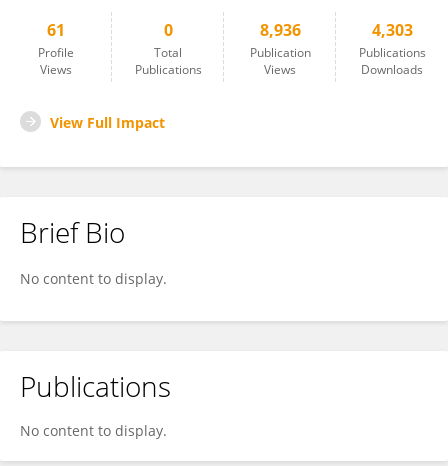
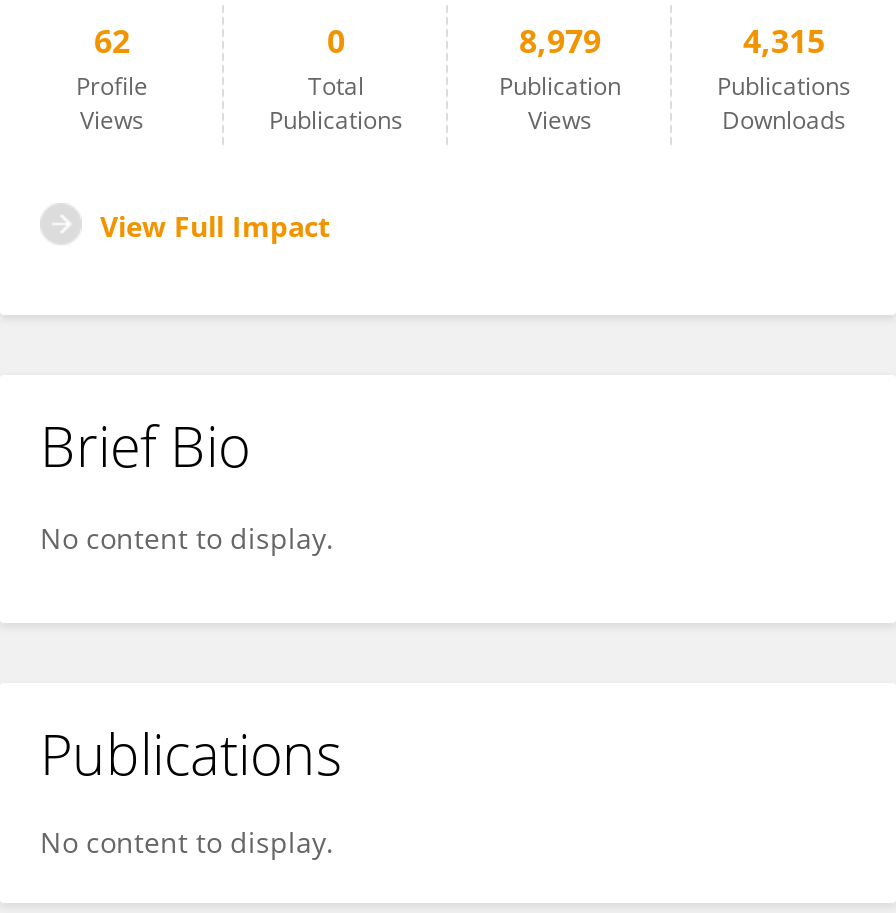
[47,19,65,41] 61 -> [94,19,130,63] 62
[259,19,300,41] 8,936 -> [519,19,601,63] 8,979
[371,19,412,41] 4,303 -> [743,19,825,63] 4,315

